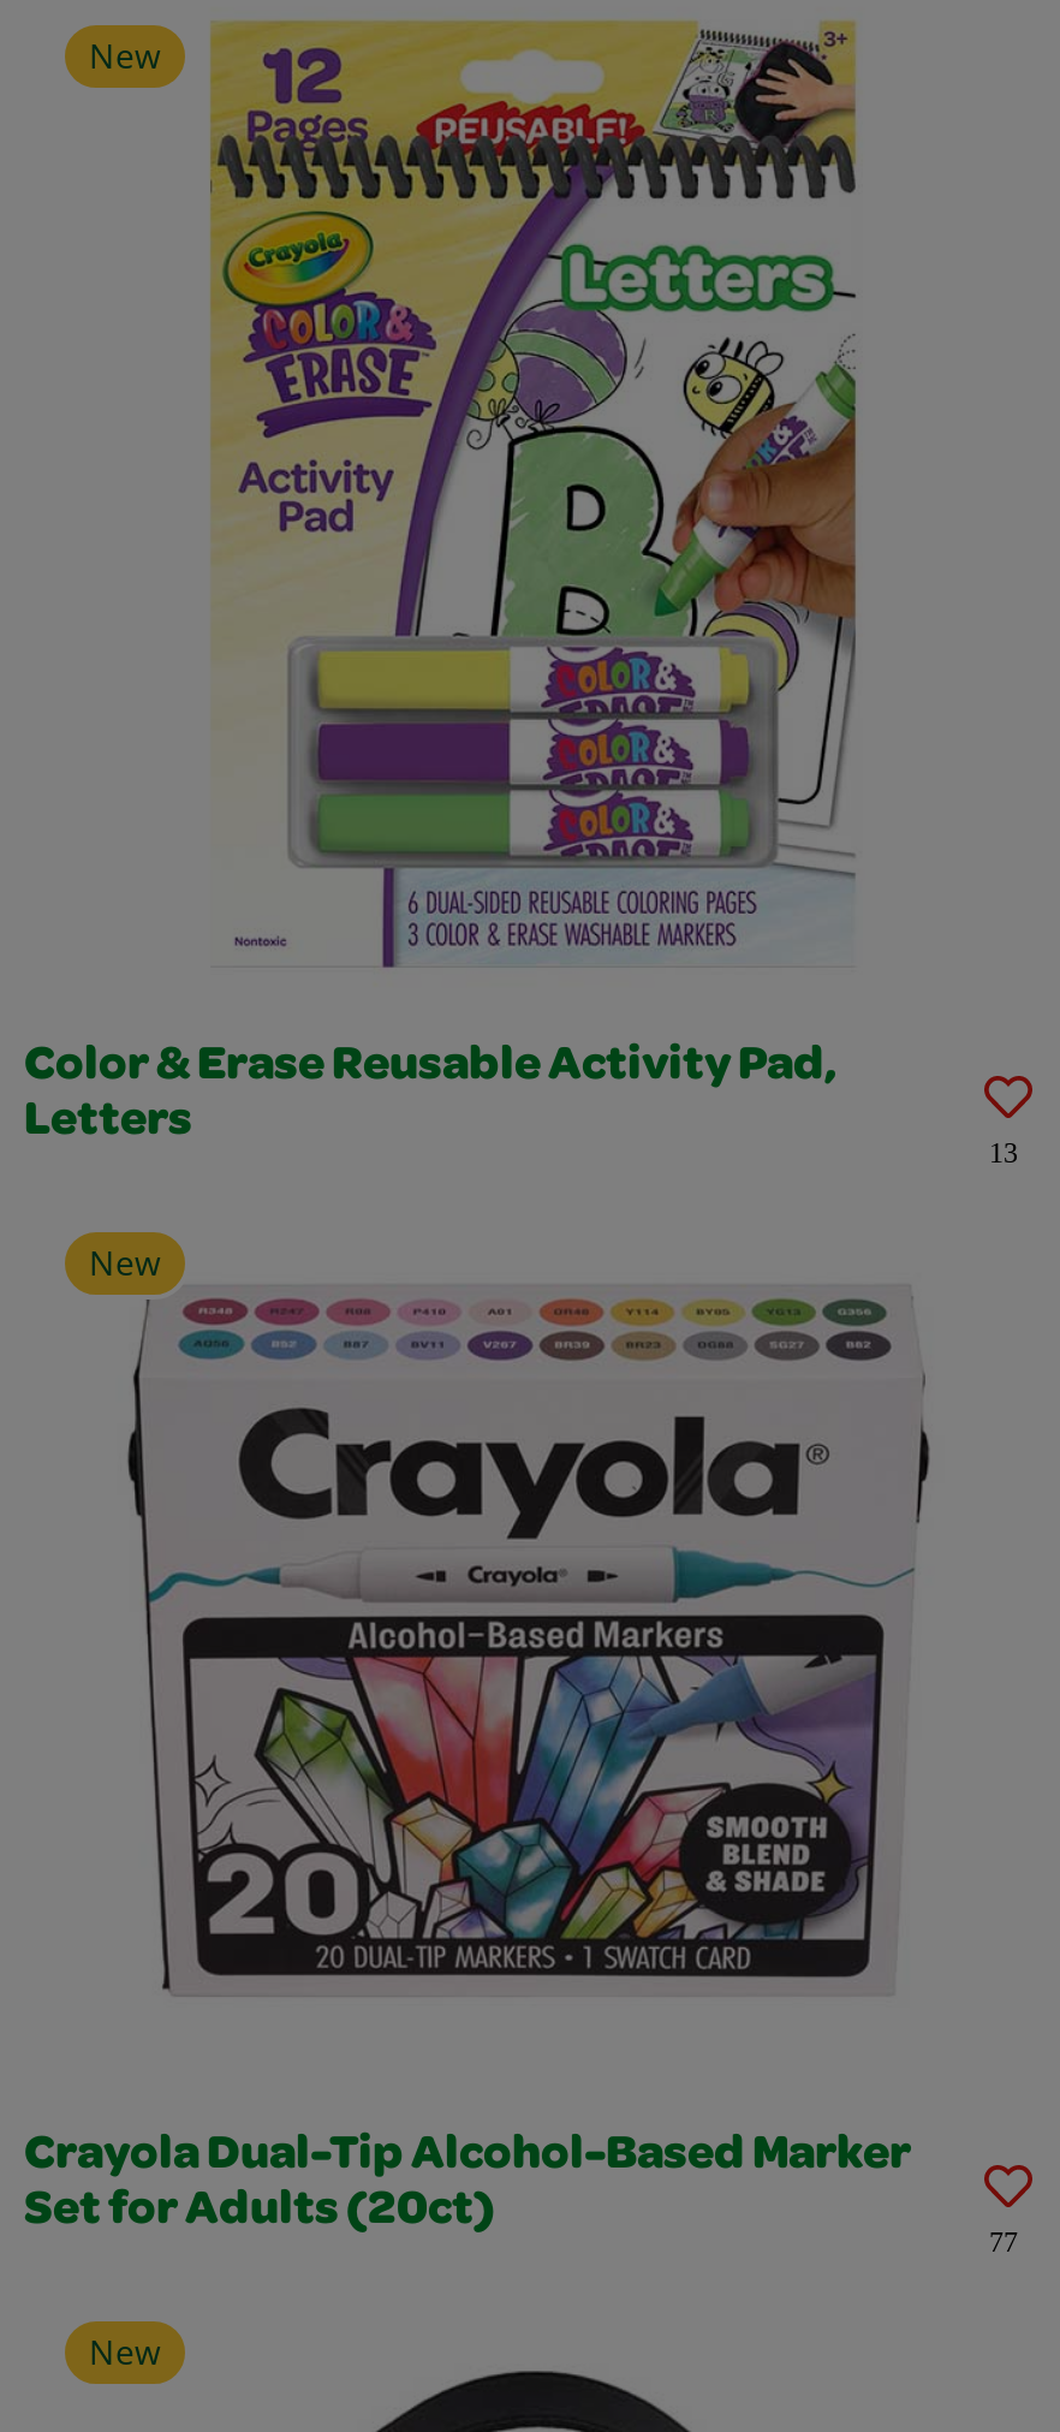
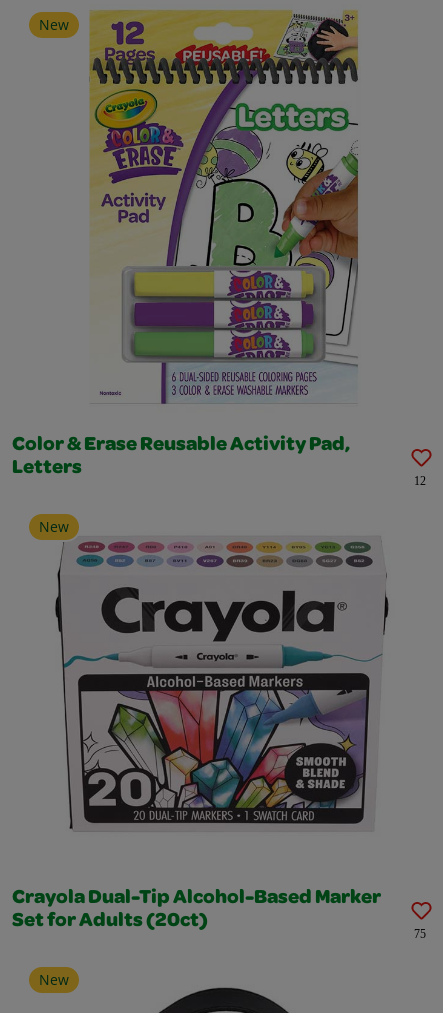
[989,1135,1018,1169] 13 -> [413,474,425,488] 12
[989,2224,1018,2258] 77 -> [413,926,425,940] 75

